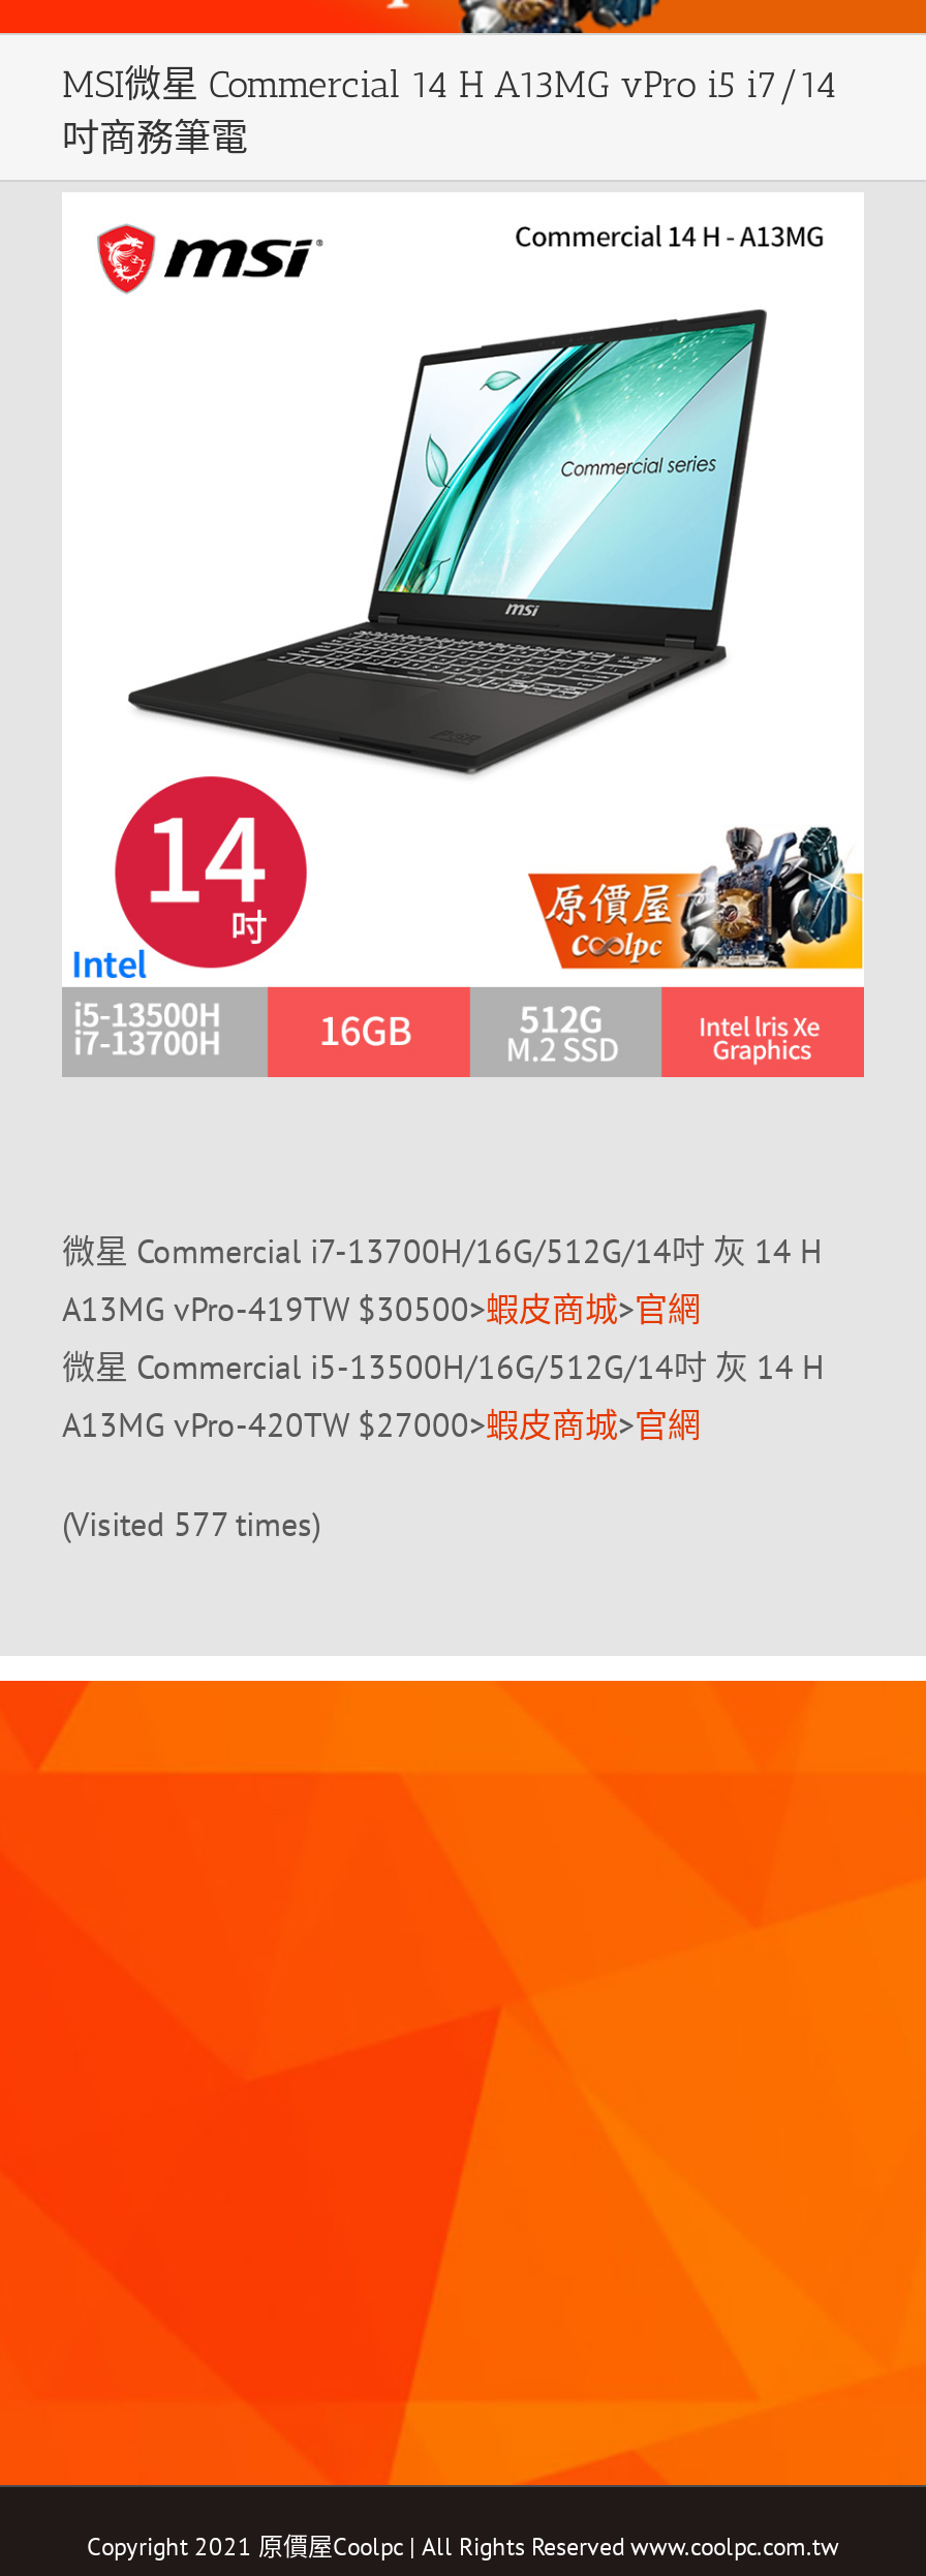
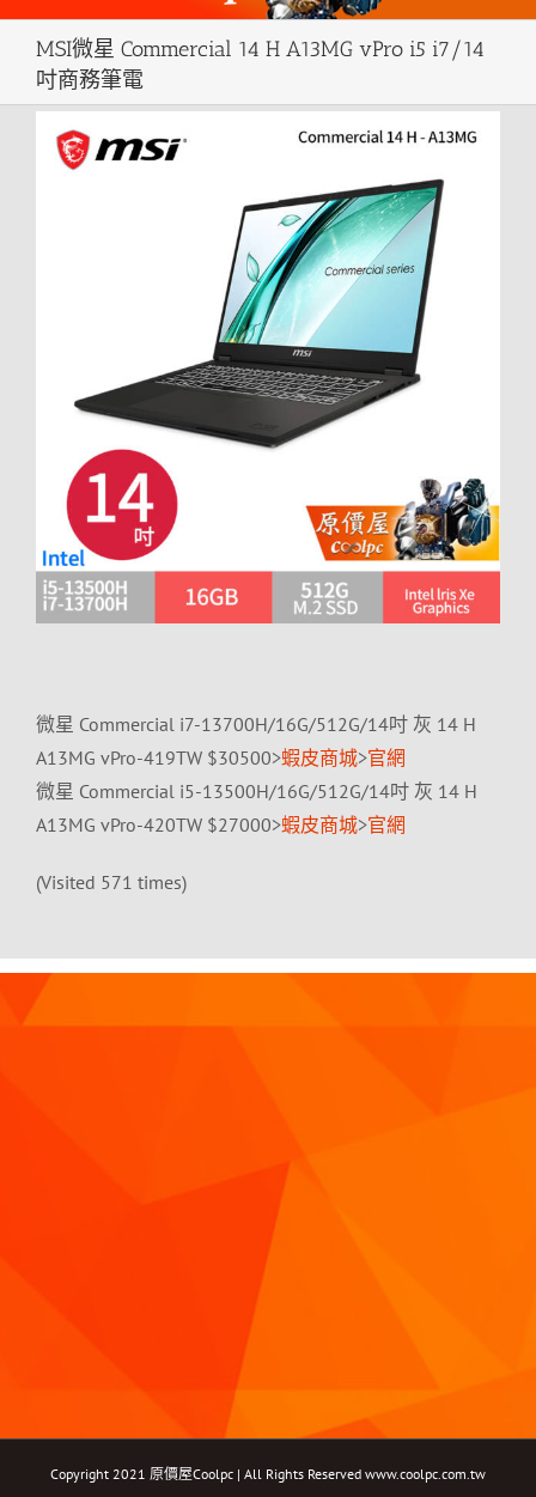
[62,1503,320,1545] (Visited 577 times) -> [36,870,187,894] (Visited 571 times)

